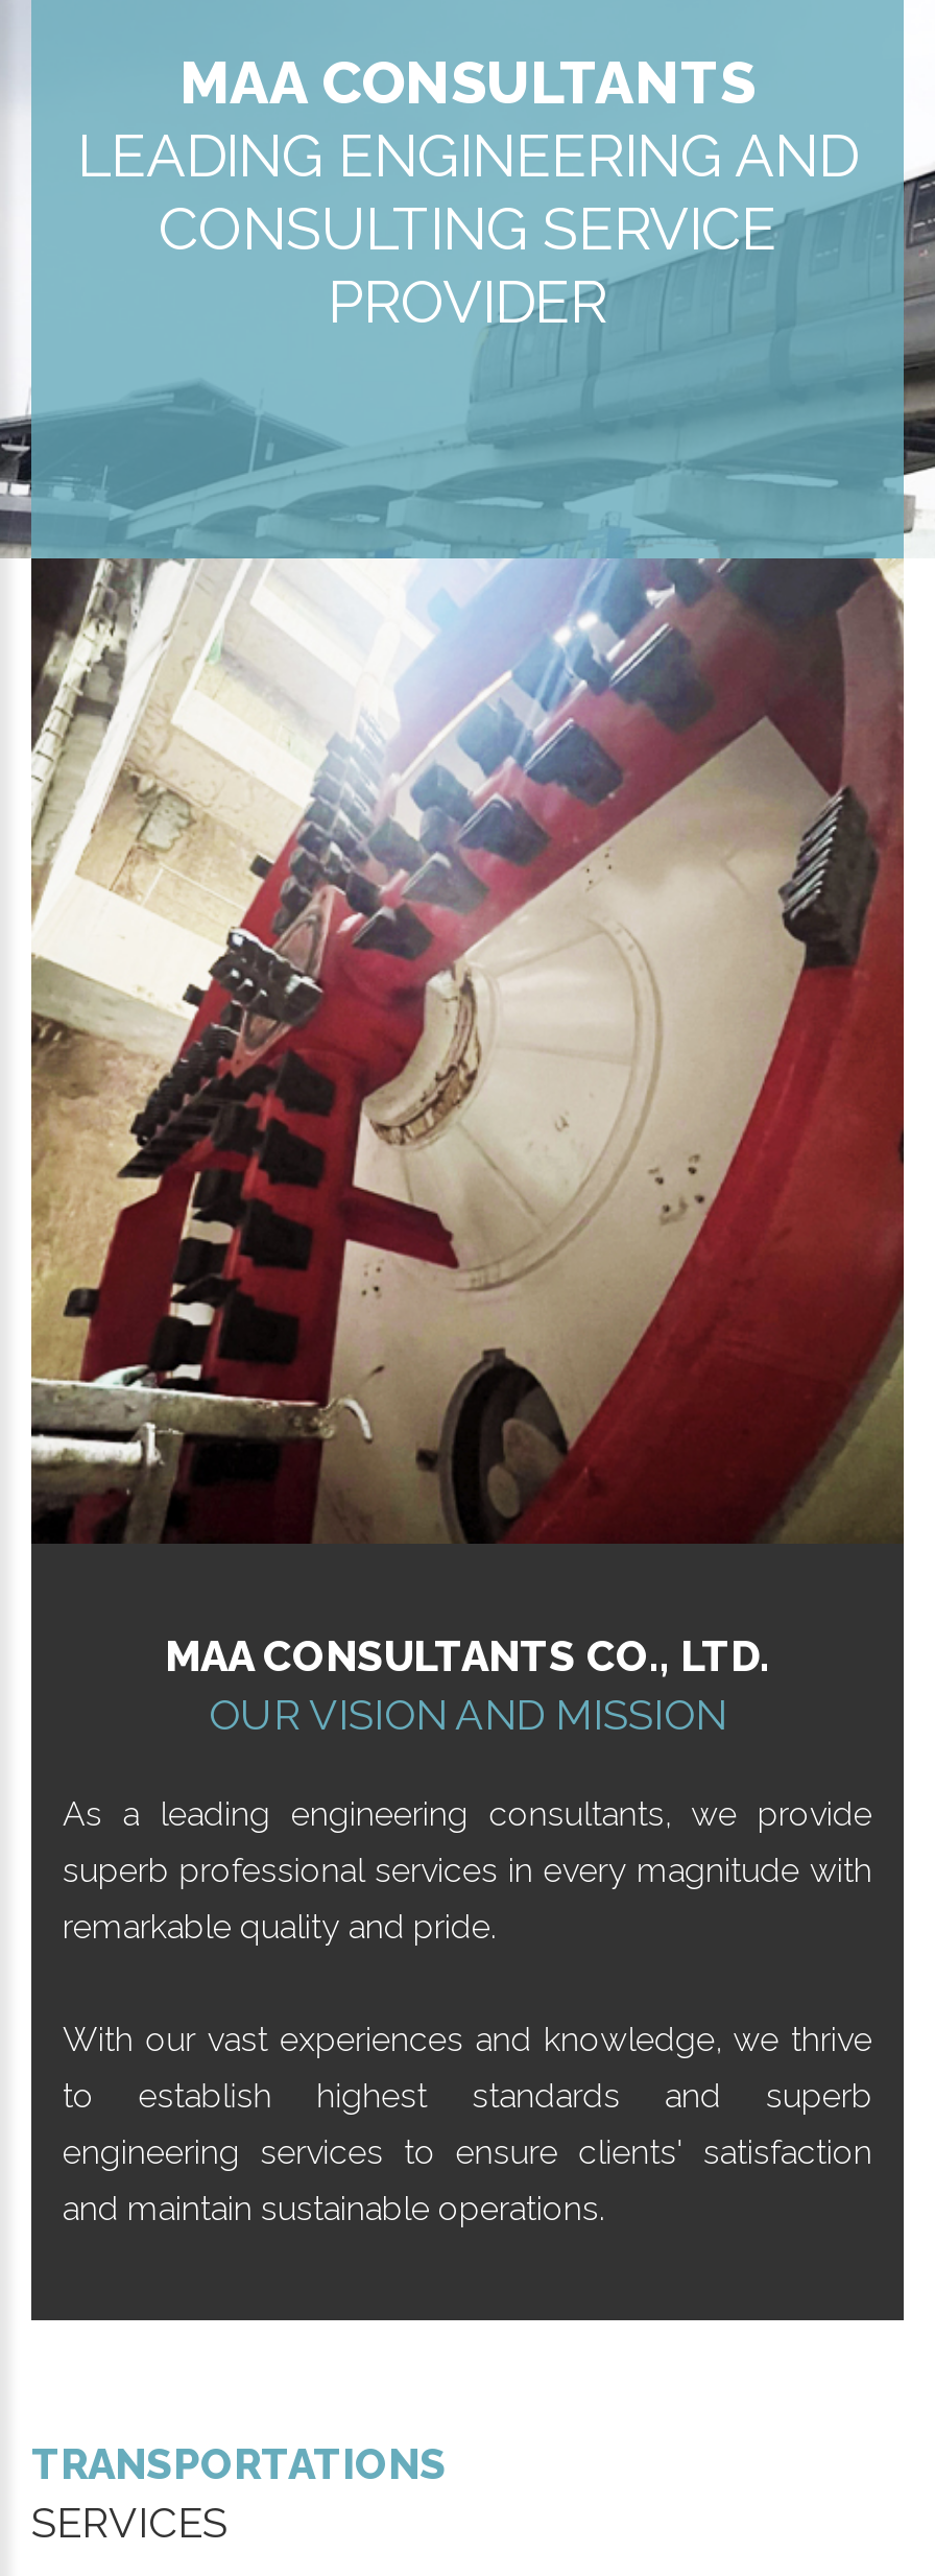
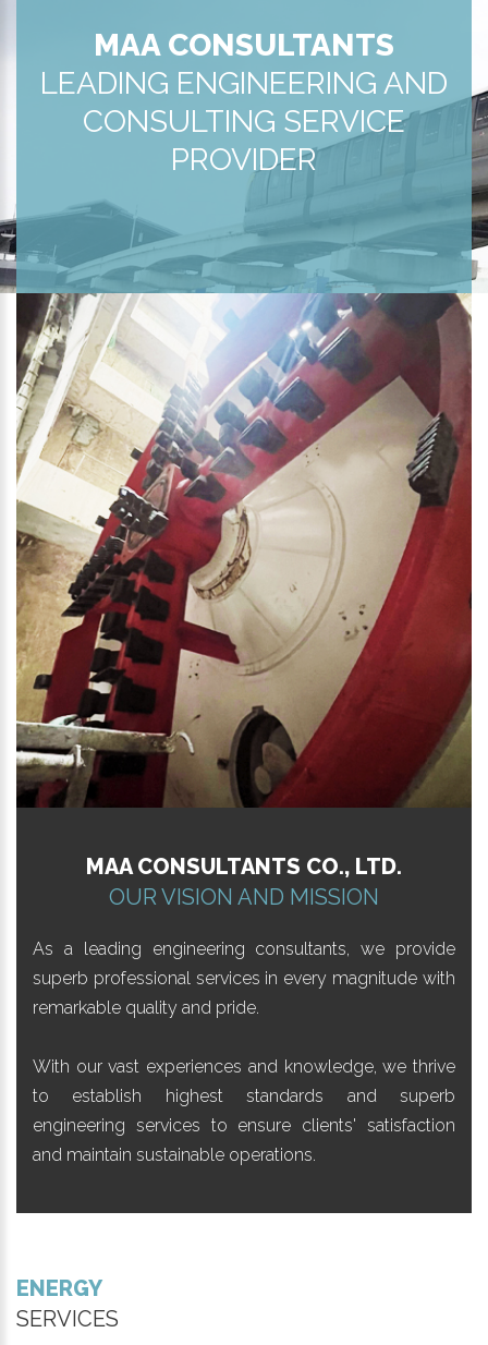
[31,2440,447,2490] TRANSPORTATIONS -> [16,1276,102,1302] ENERGY

